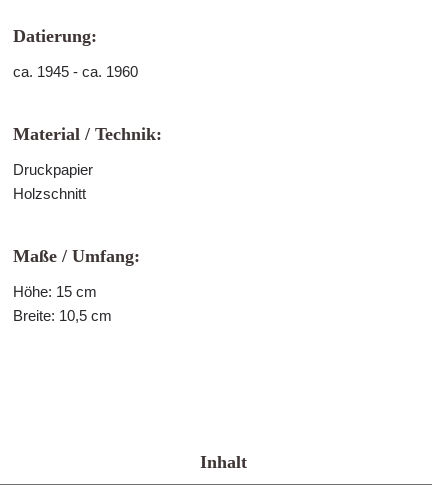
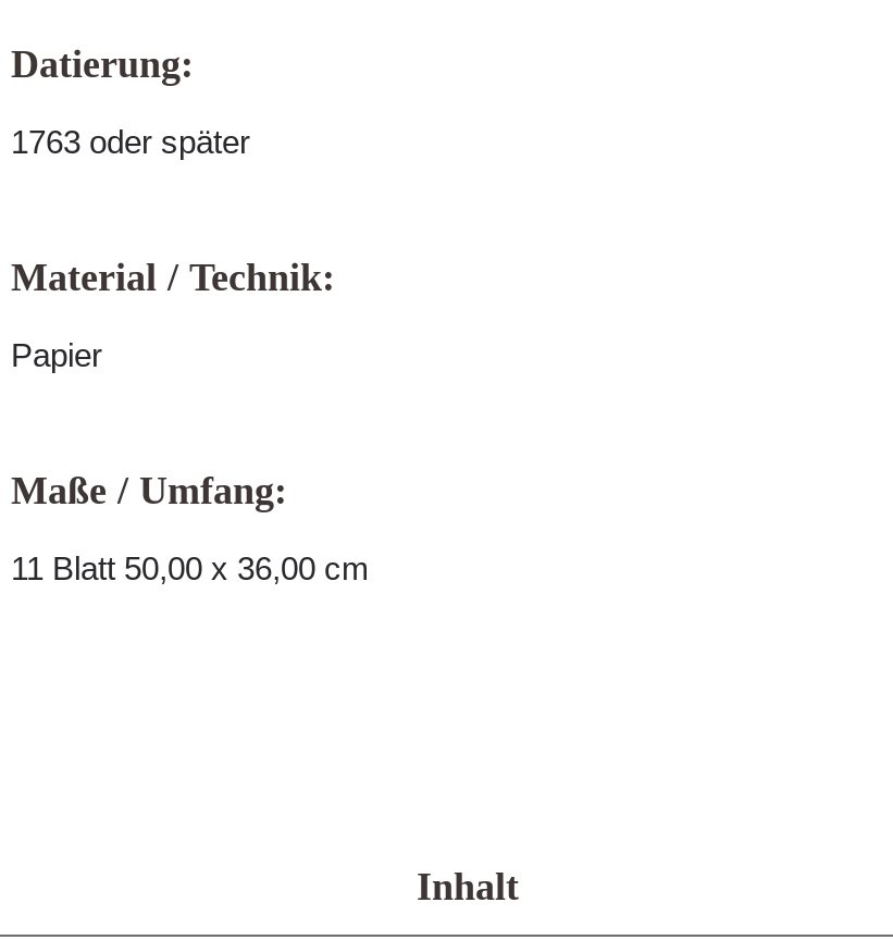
[13,63,138,80] ca. 1945 - ca. 1960 -> [11,123,250,160] 1763 oder später
[13,161,93,202] Druckpapier | Holzschnitt -> [11,336,102,373] Papier
[13,283,112,324] Höhe: 15 cm | Breite: 10,5 cm -> [11,549,370,586] 11 Blatt 50,00 x 36,00 cm

